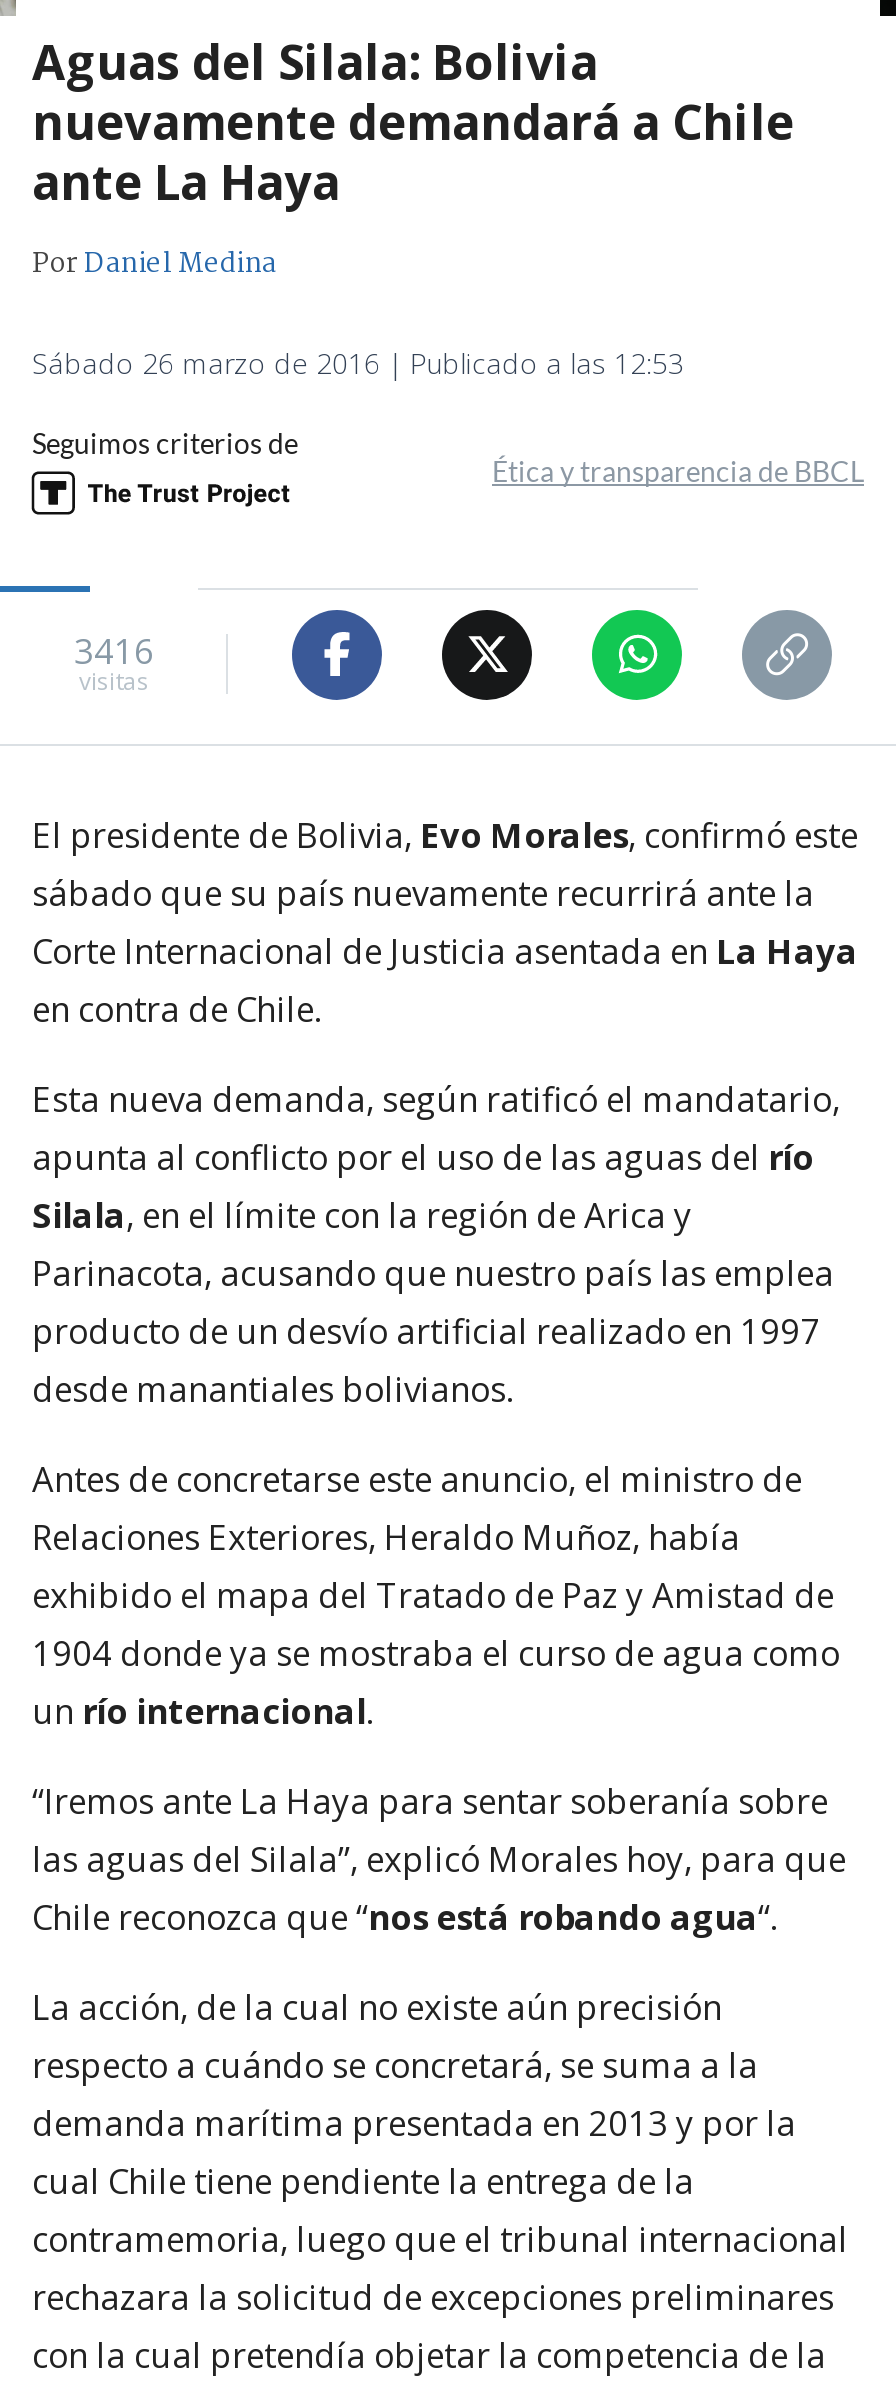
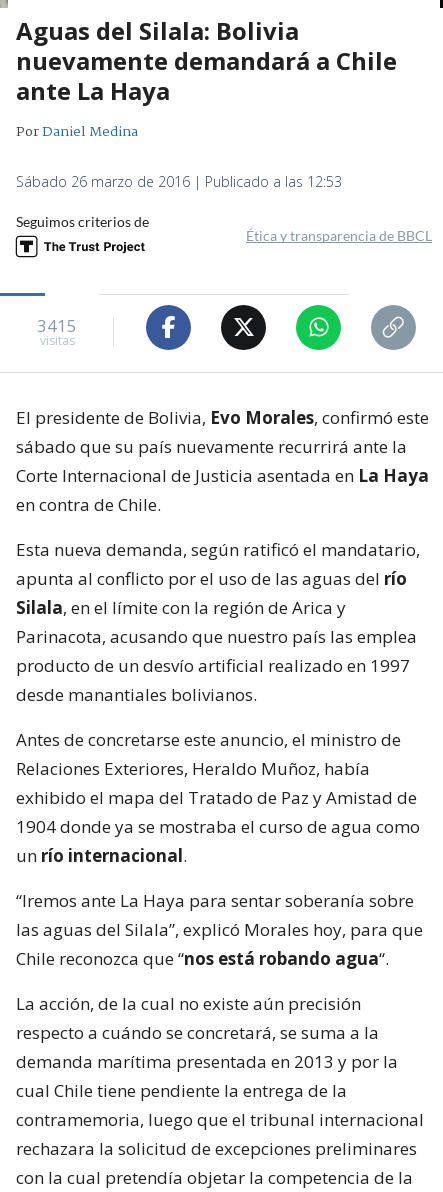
[74,629,154,675] 3416 -> [37,314,77,337] 3415

